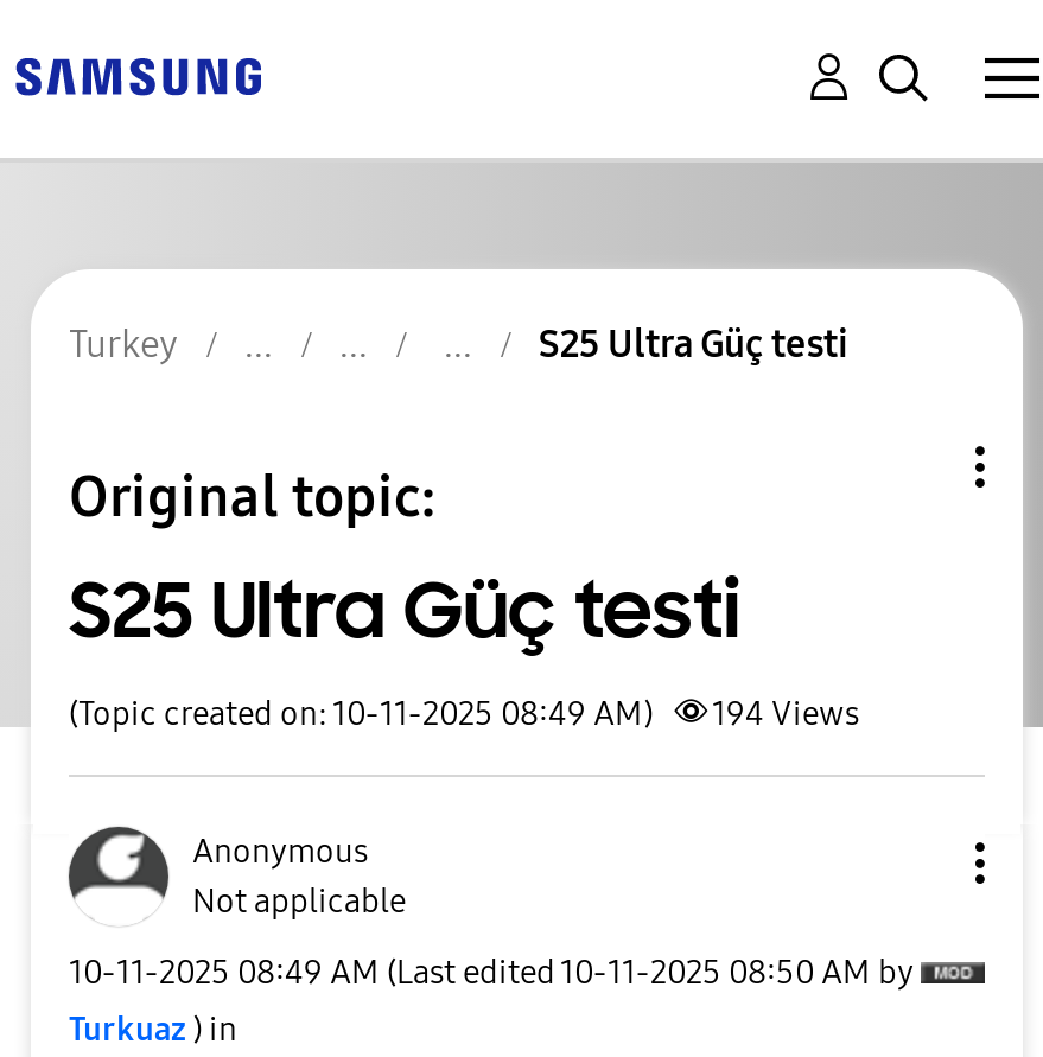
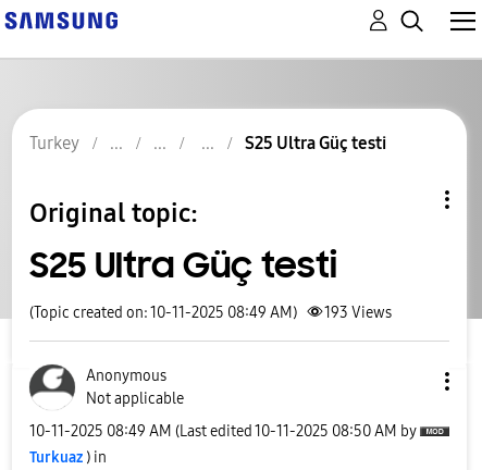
[69,694,859,734] (Topic created on: 10-11-2025 08:49 AM) 194 Views -> [29,304,392,322] (Topic created on: 10-11-2025 08:49 AM) 193 Views

